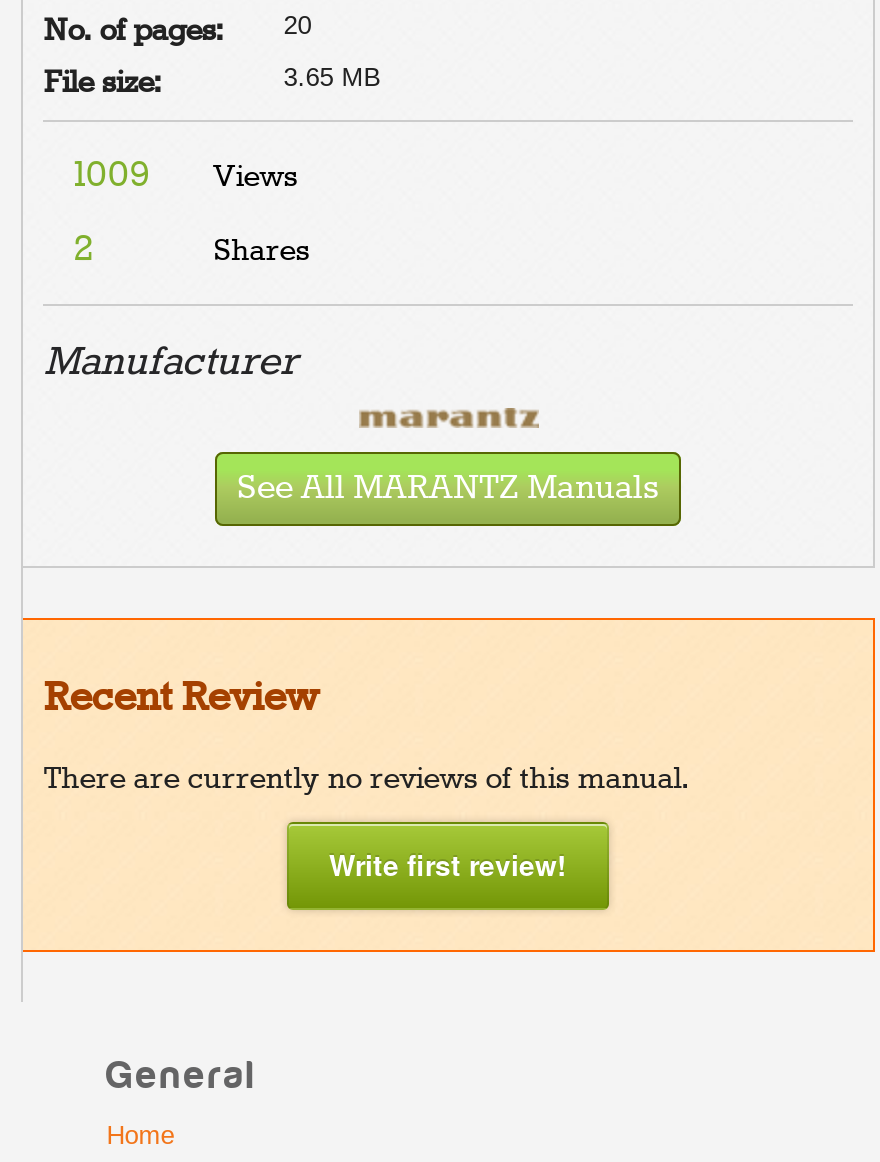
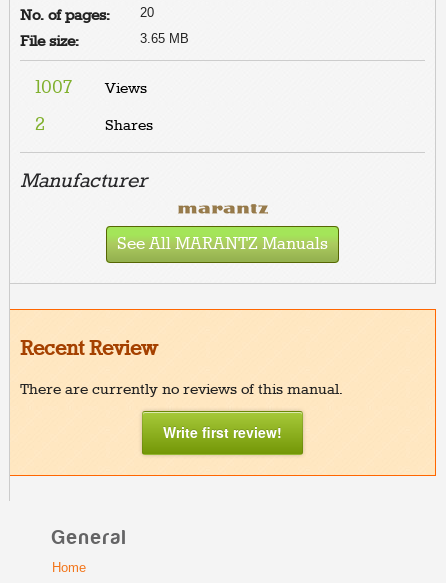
[73,153,297,197] 1009 Views -> [35,76,147,98] 1007 Views

